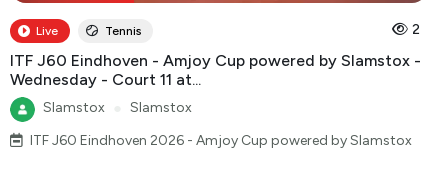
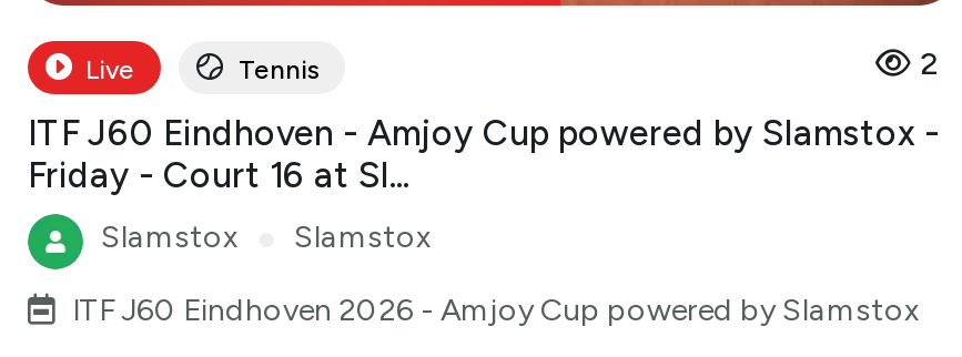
[10,70,201,89] Wednesday - Court 11 at... -> [28,155,409,197] Friday - Court 16 at Sl...

